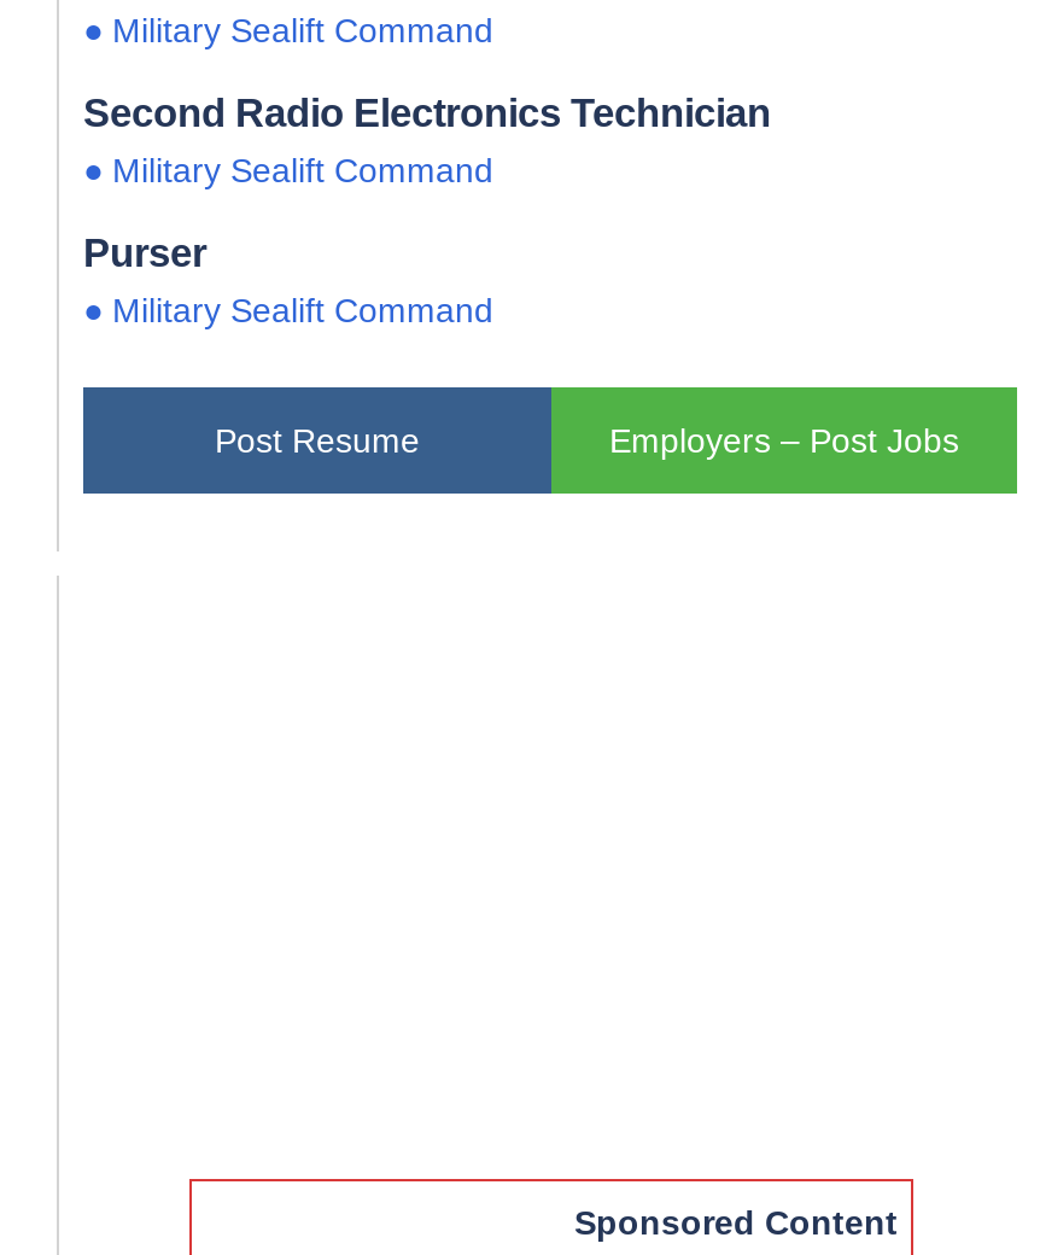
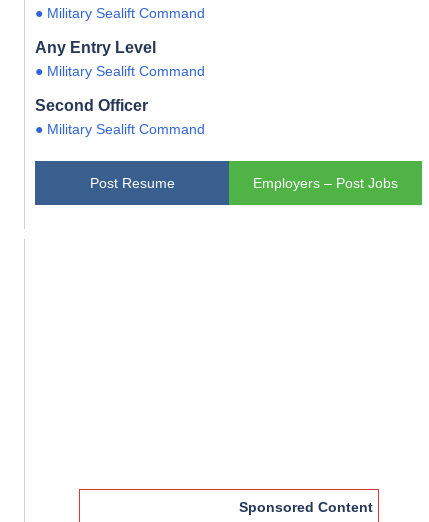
[83,91,771,134] Second Radio Electronics Technician -> [35,38,156,56] Any Entry Level
[83,231,206,274] Purser -> [35,96,148,114] Second Officer

